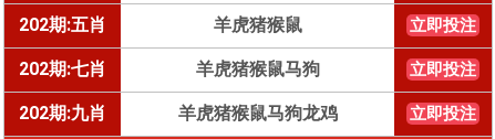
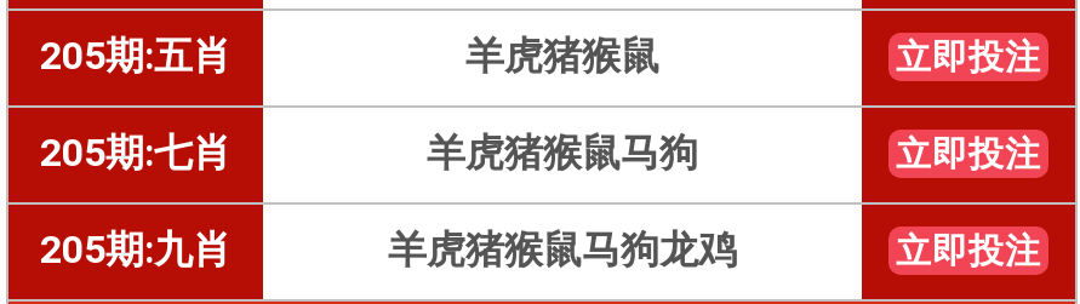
[19,14,106,35] 202期:五肖 -> [40,32,232,78] 205期:五肖
[19,58,106,79] 202期:七肖 -> [40,129,232,175] 205期:七肖
[19,102,106,123] 202期:九肖 -> [40,226,232,272] 205期:九肖

